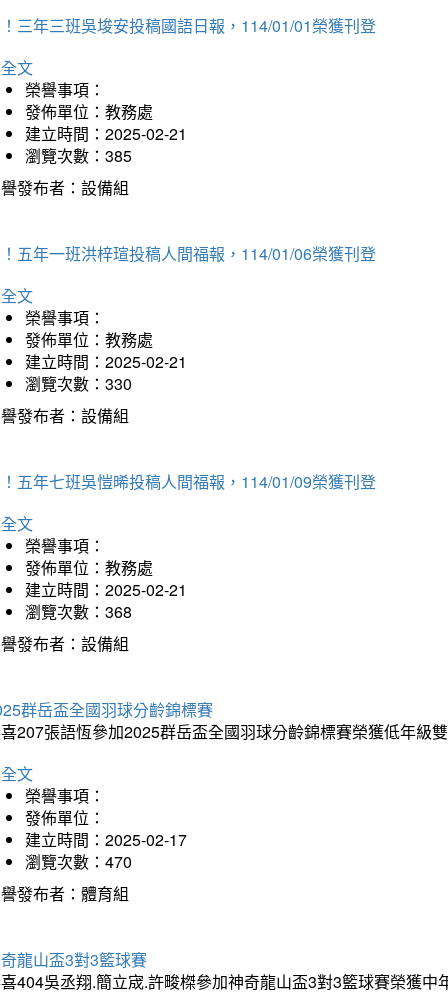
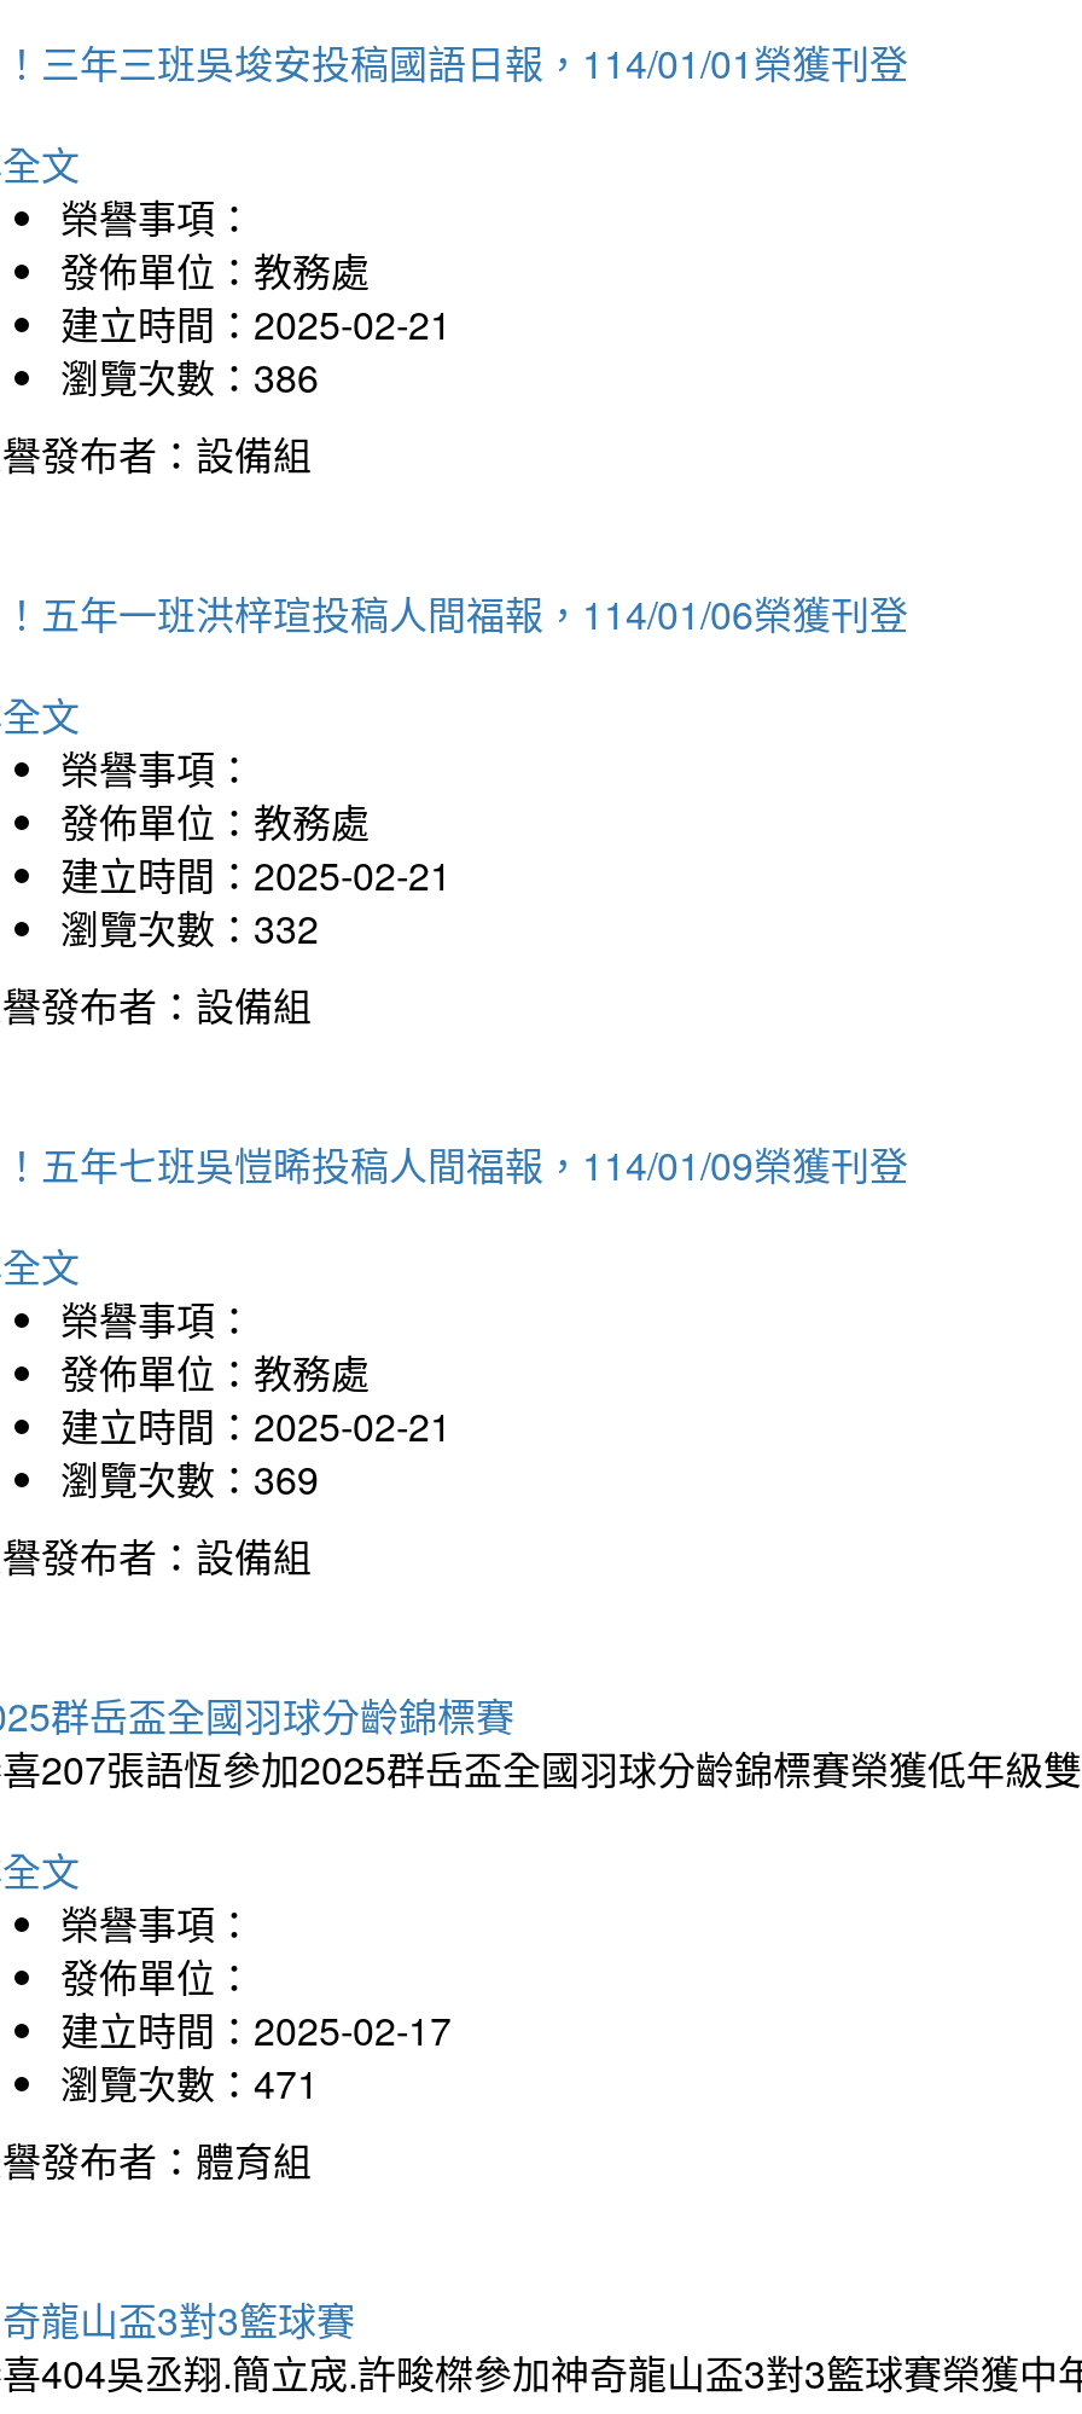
[25,144,132,167] 瀏覽次數：385 -> [60,349,319,405] 瀏覽次數：386
[25,372,132,395] 瀏覽次數：330 -> [60,900,319,956] 瀏覽次數：332
[25,600,132,623] 瀏覽次數：368 -> [60,1451,319,1507] 瀏覽次數：369
[25,850,132,873] 瀏覽次數：470 -> [60,2055,319,2111] 瀏覽次數：471

